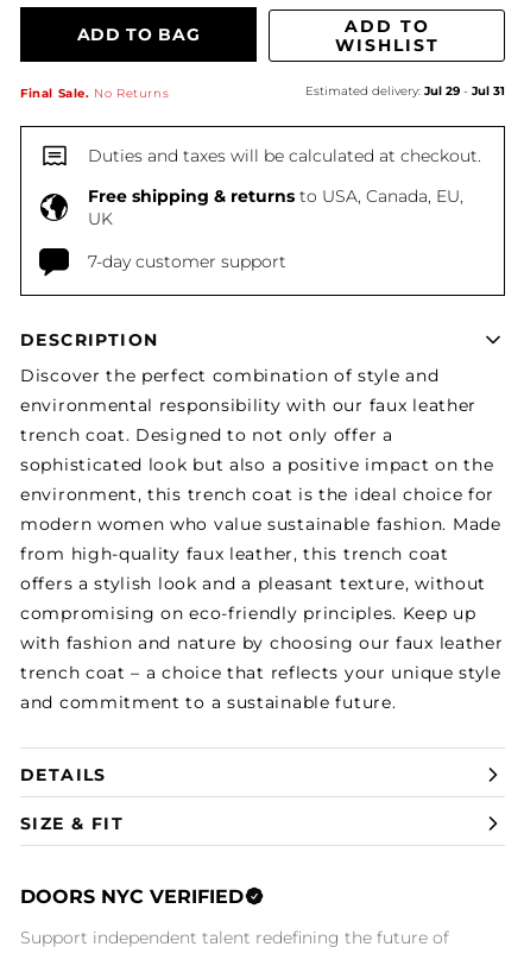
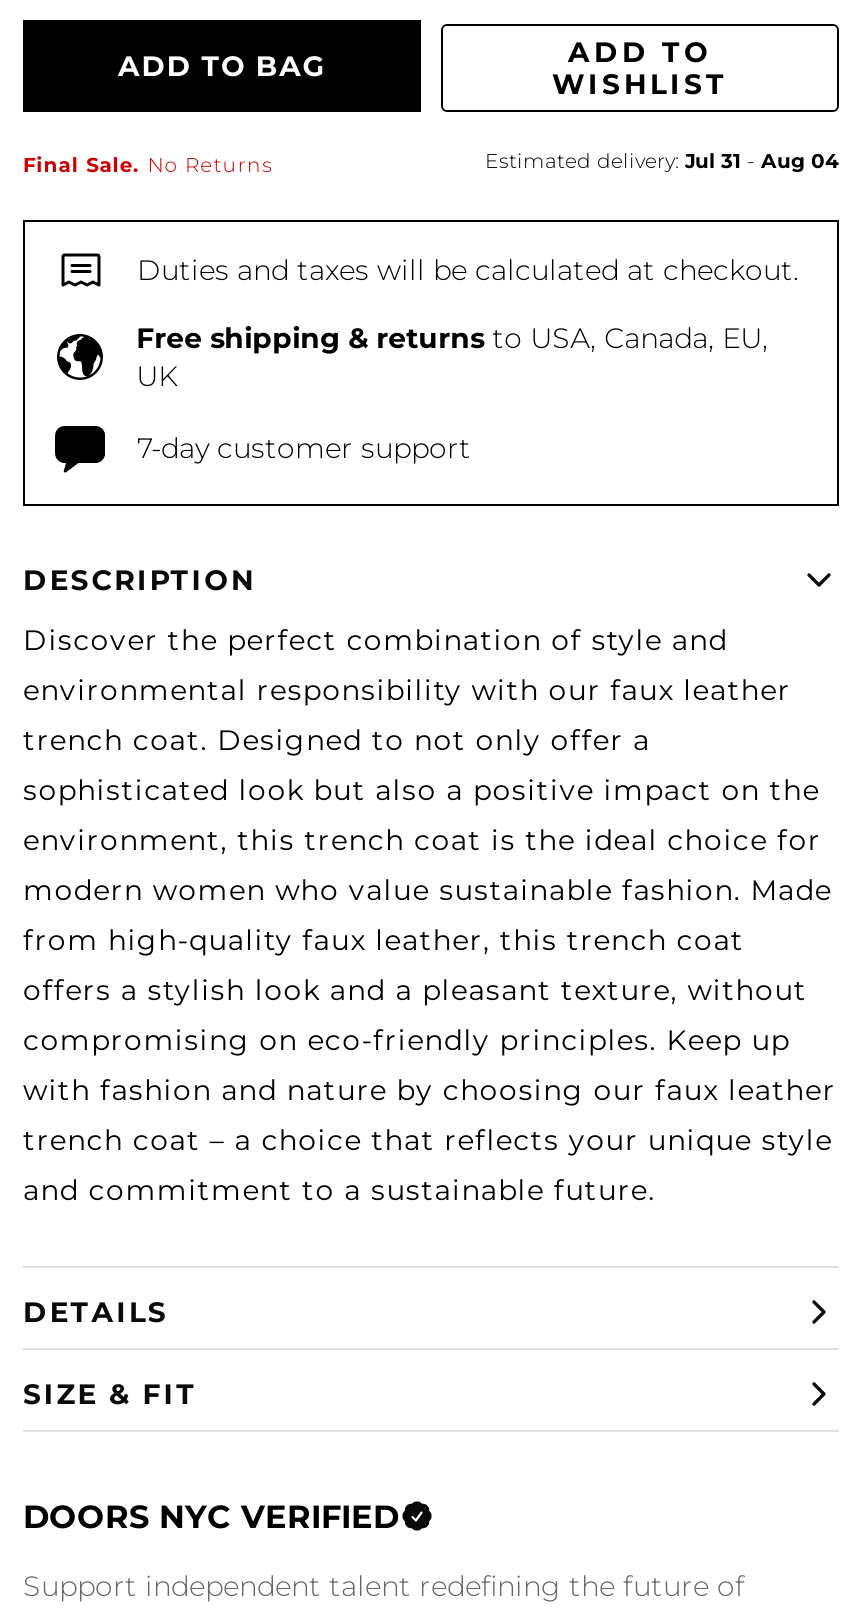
[305,83,505,98] Estimated delivery: Jul 29 - Jul 31 -> [485,147,839,173] Estimated delivery: Jul 31 - Aug 04

